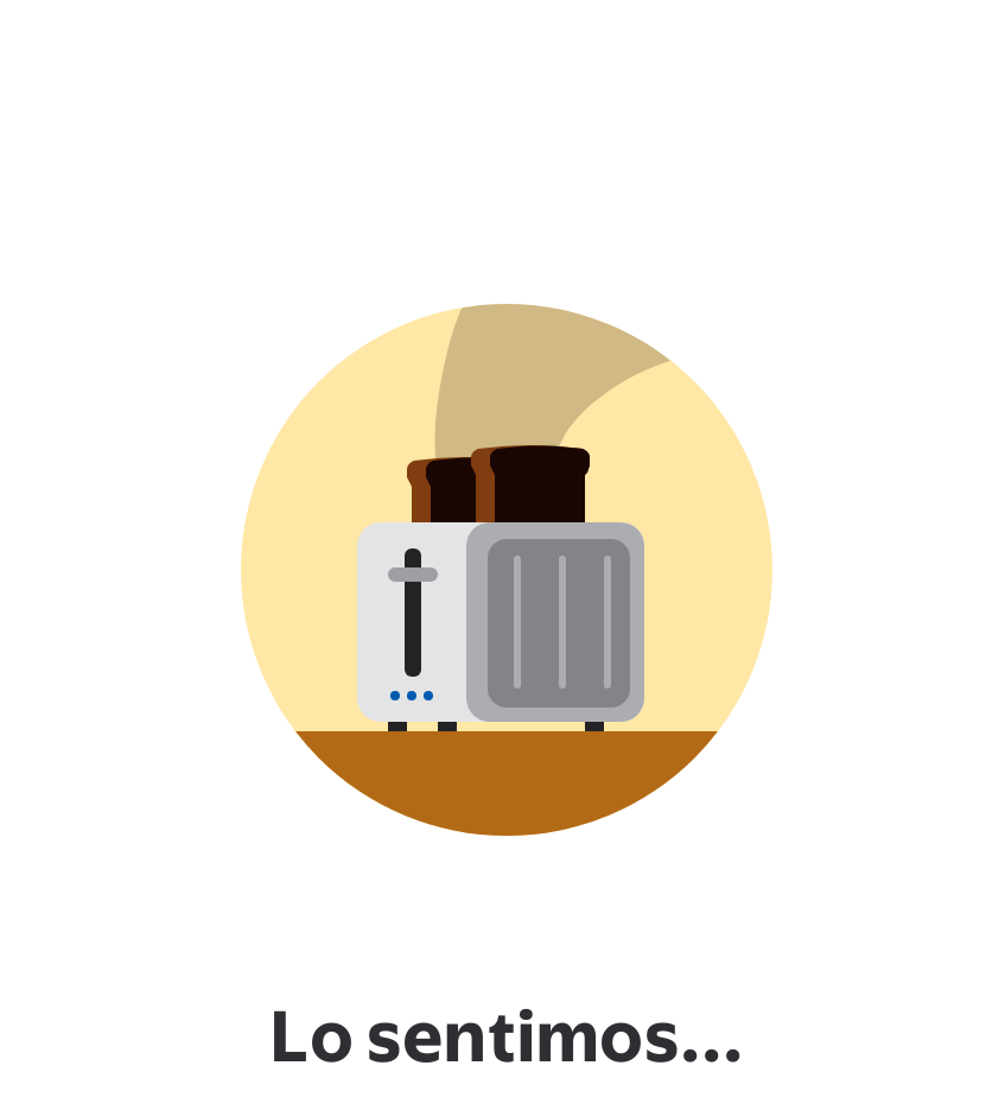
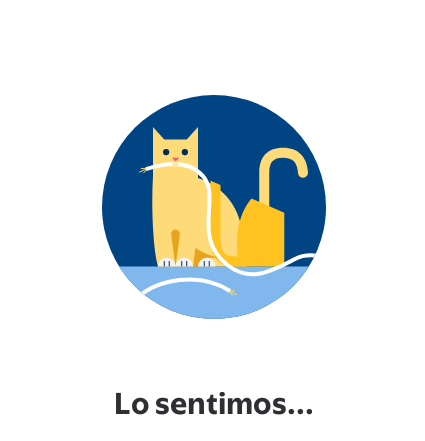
[241,302,772,838] [image] -> [101,94,327,320] [image]

